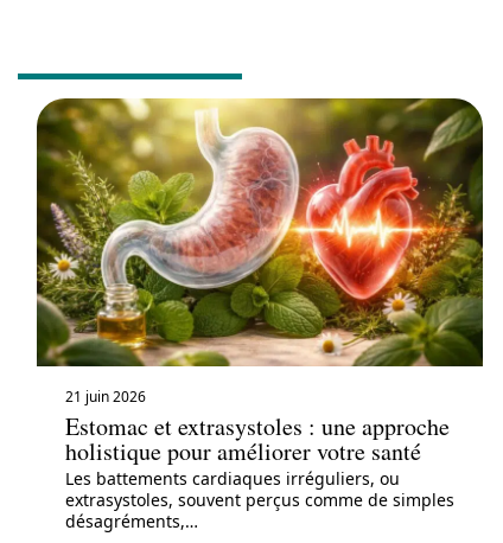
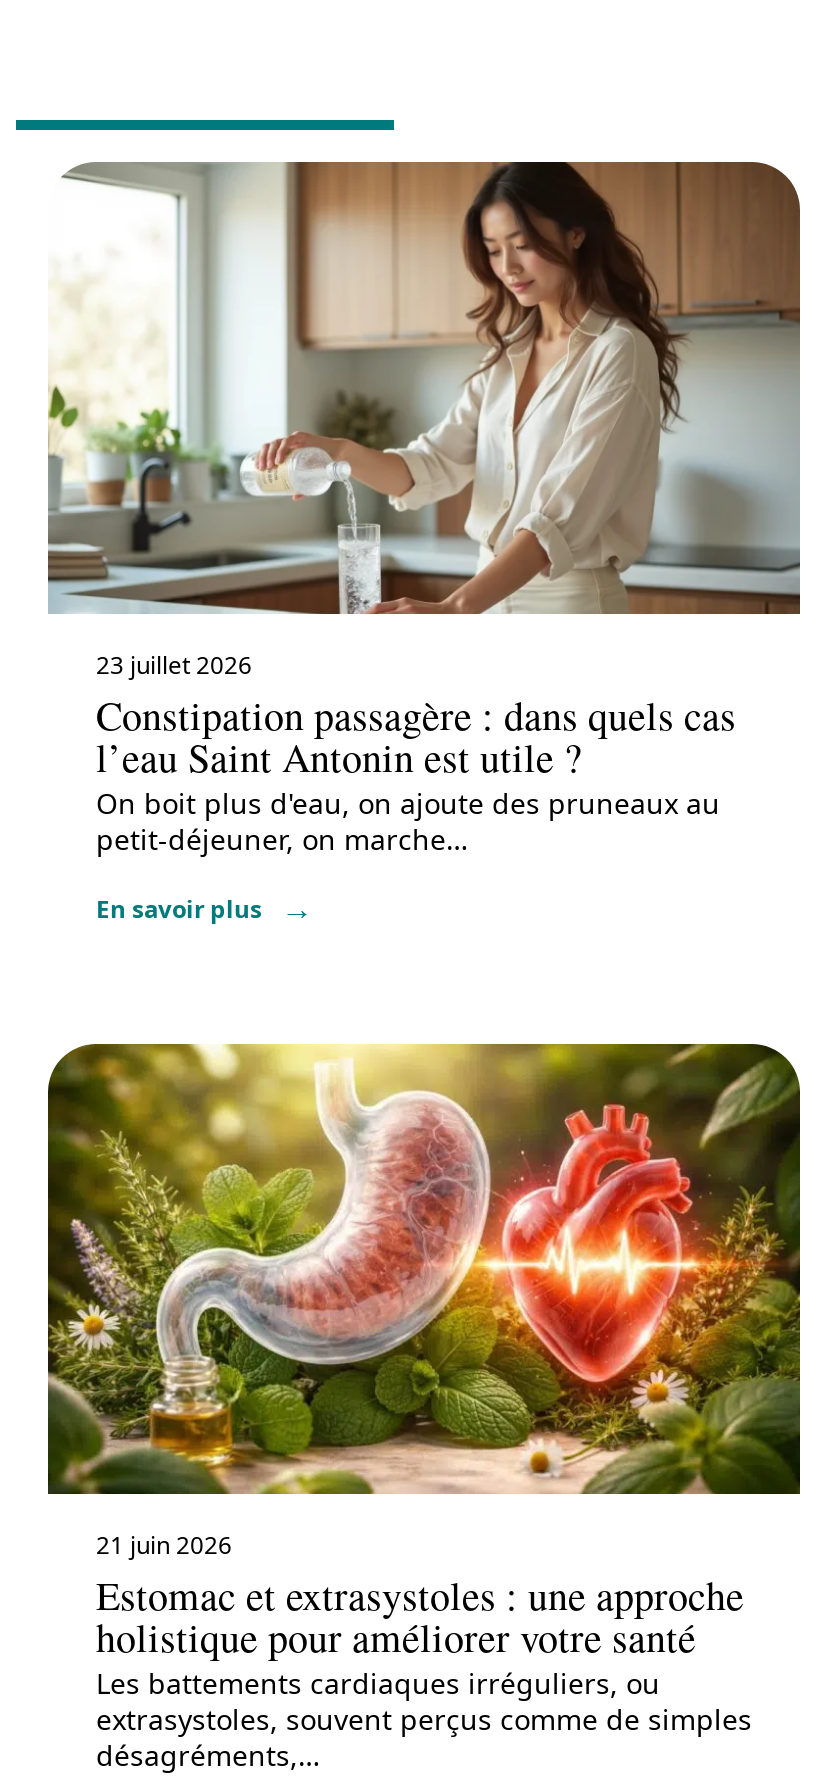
none -> [46,160,802,926] [image] | 23 juillet 2026 | Constipation passagère : dans quels cas | l’eau Saint Antonin est utile ? | On boit plus d'eau, on ajoute des pruneaux au | petit-déjeuner, on marche… | En savoir plus

